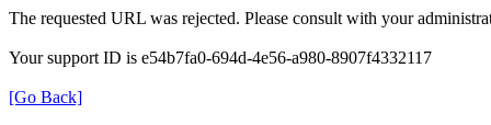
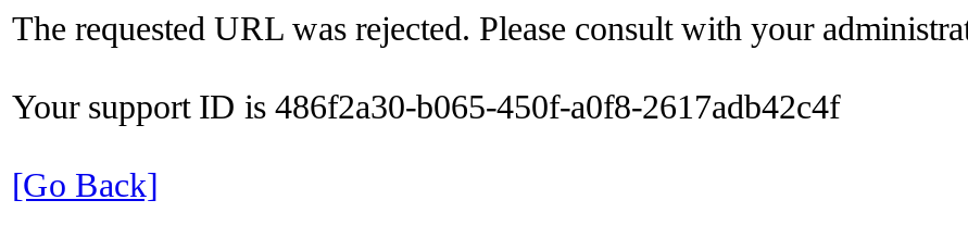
[9,48,432,67] Your support ID is e54b7fa0-694d-4e56-a980-8907f4332117 -> [12,88,840,125] Your support ID is 486f2a30-b065-450f-a0f8-2617adb42c4f

